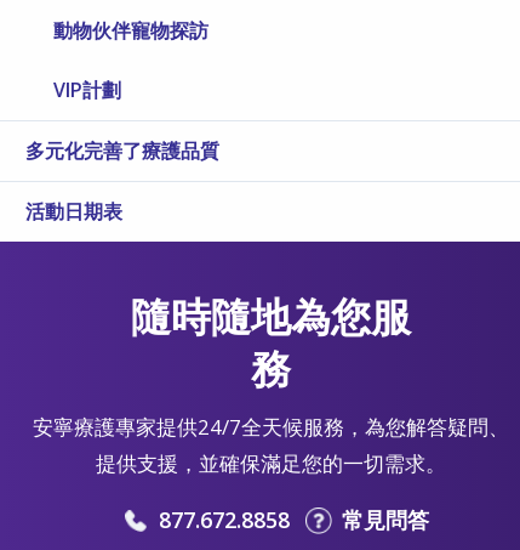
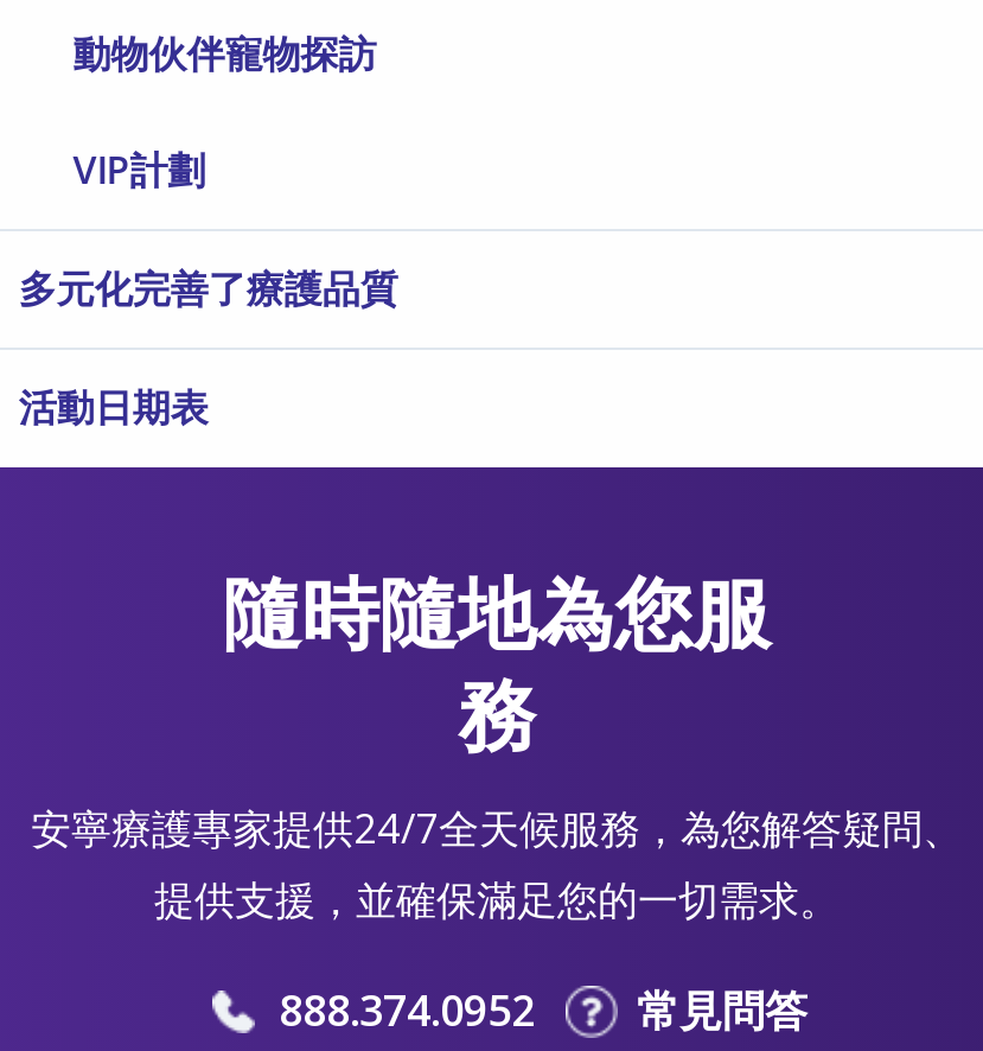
[159,506,429,535] 877.672.8858 常見問答 -> [279,982,808,1039] 888.374.0952 常見問答

